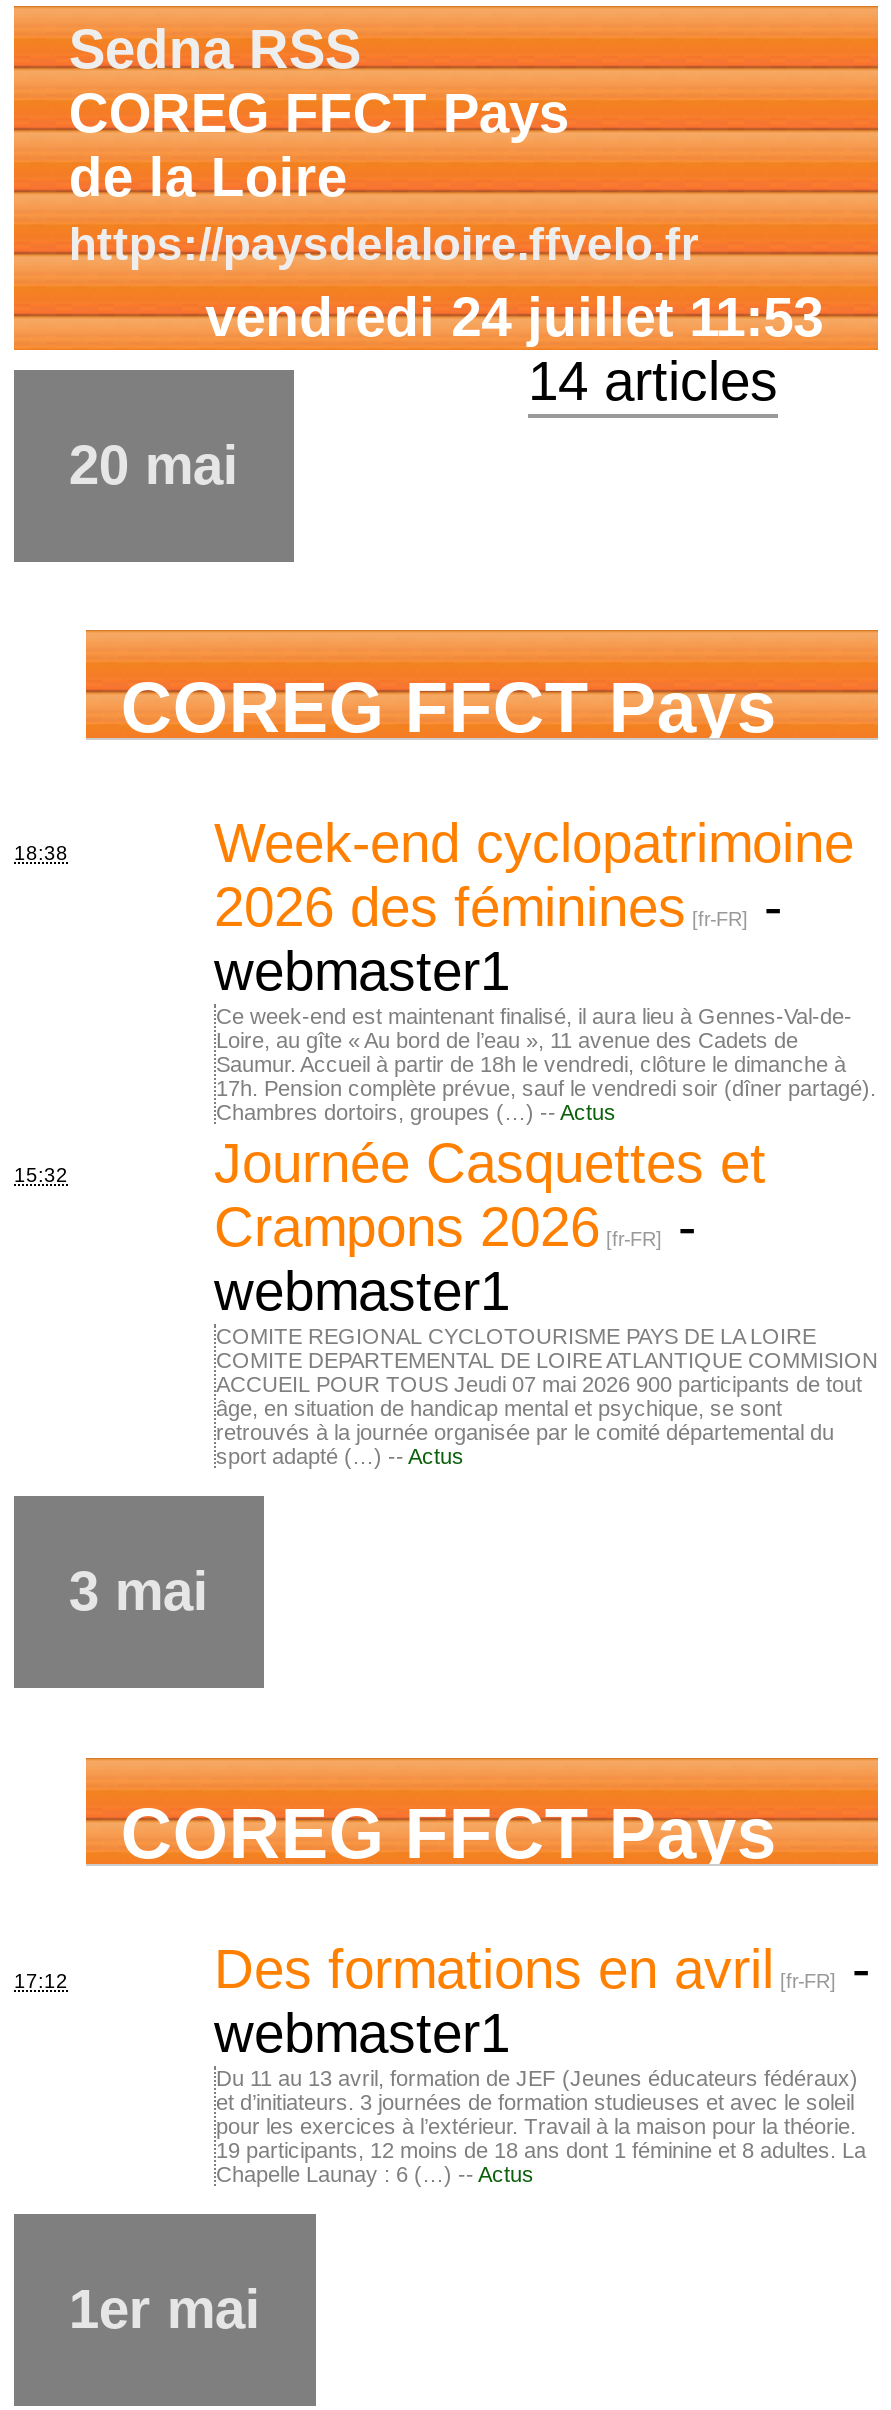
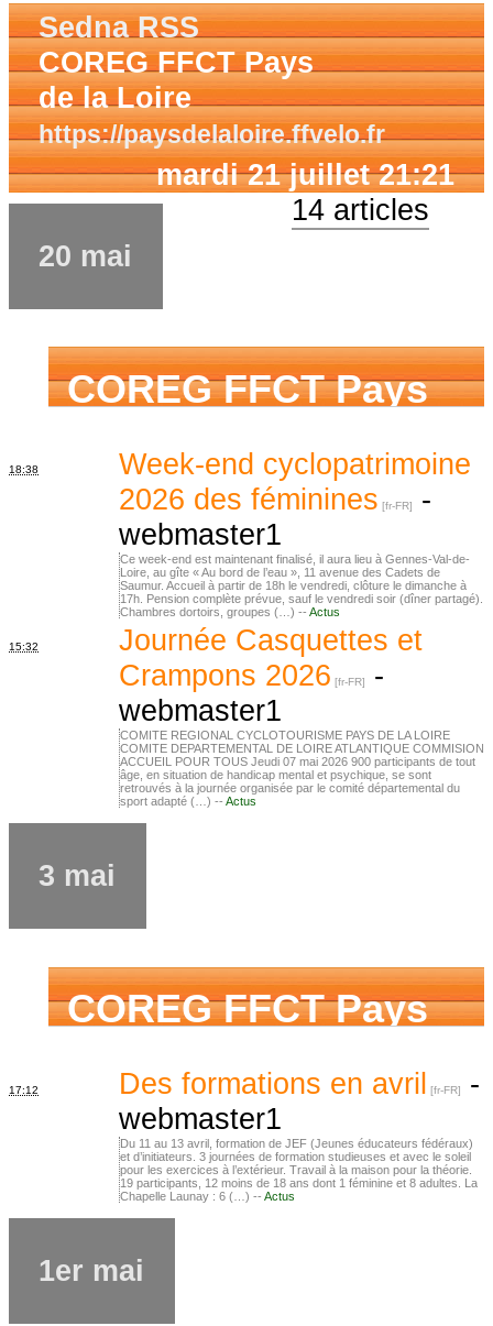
[173,286,823,348] vendredi 24 juillet 11:53 -> [138,157,454,191] mardi 21 juillet 21:21

